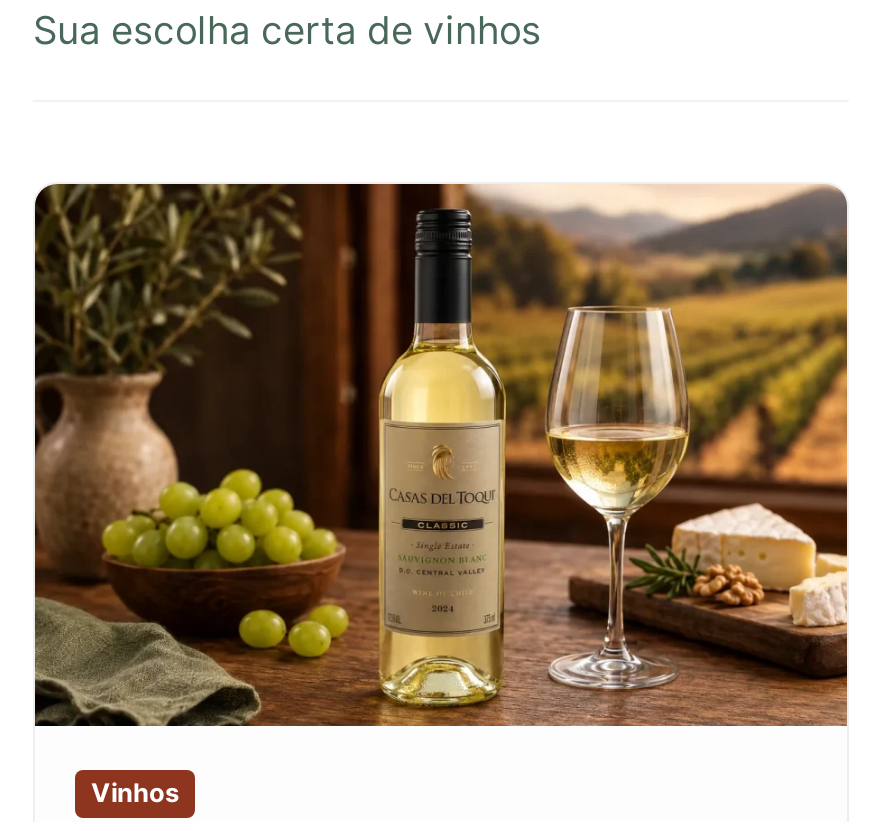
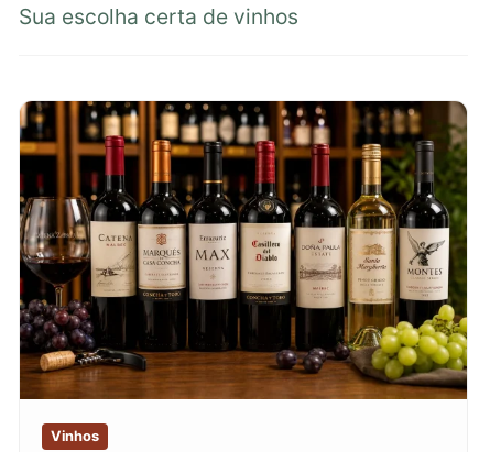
[33,182,849,726] [image] -> [19,100,468,399] [image]

